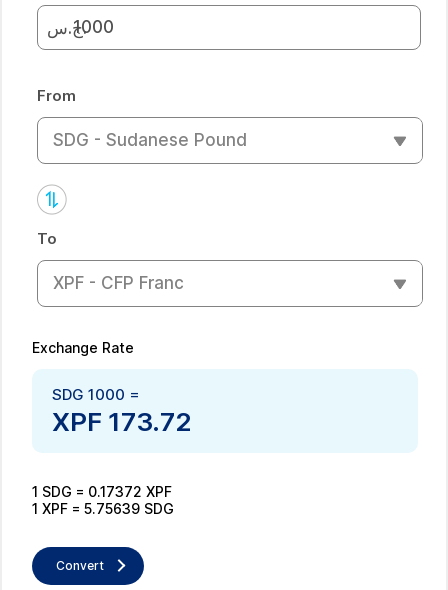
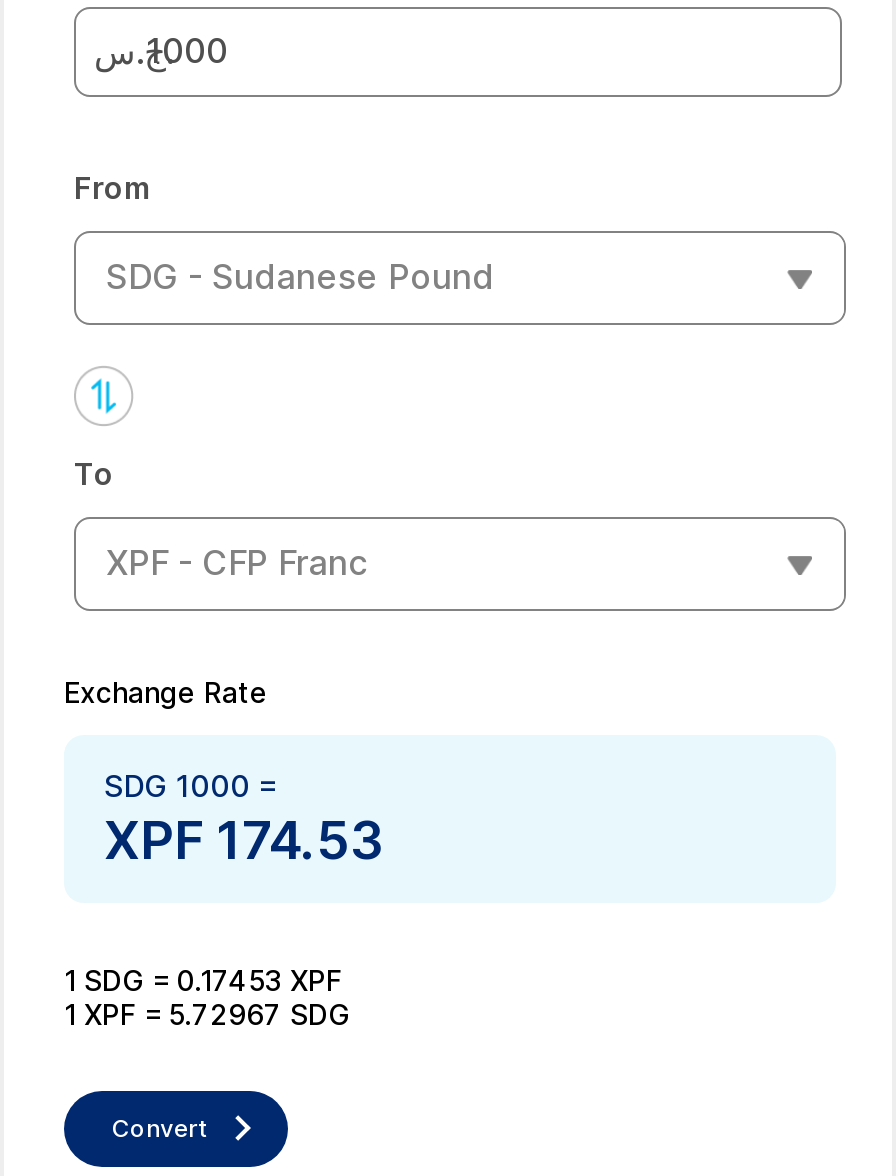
[52,405,192,436] XPF 173.72 -> [104,808,384,870] XPF 174.53
[32,482,172,499] 1 SDG = 0.17372 XPF -> [64,962,342,996] 1 SDG = 0.17453 XPF
[32,499,174,516] 1 XPF = 5.75639 SDG -> [64,996,350,1030] 1 XPF = 5.72967 SDG

